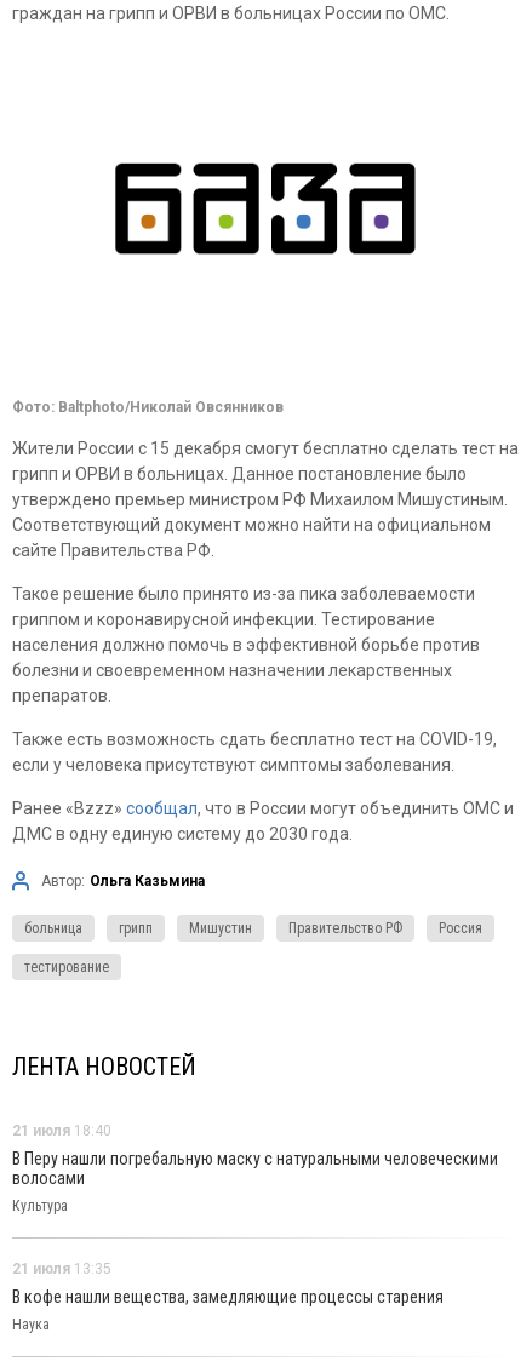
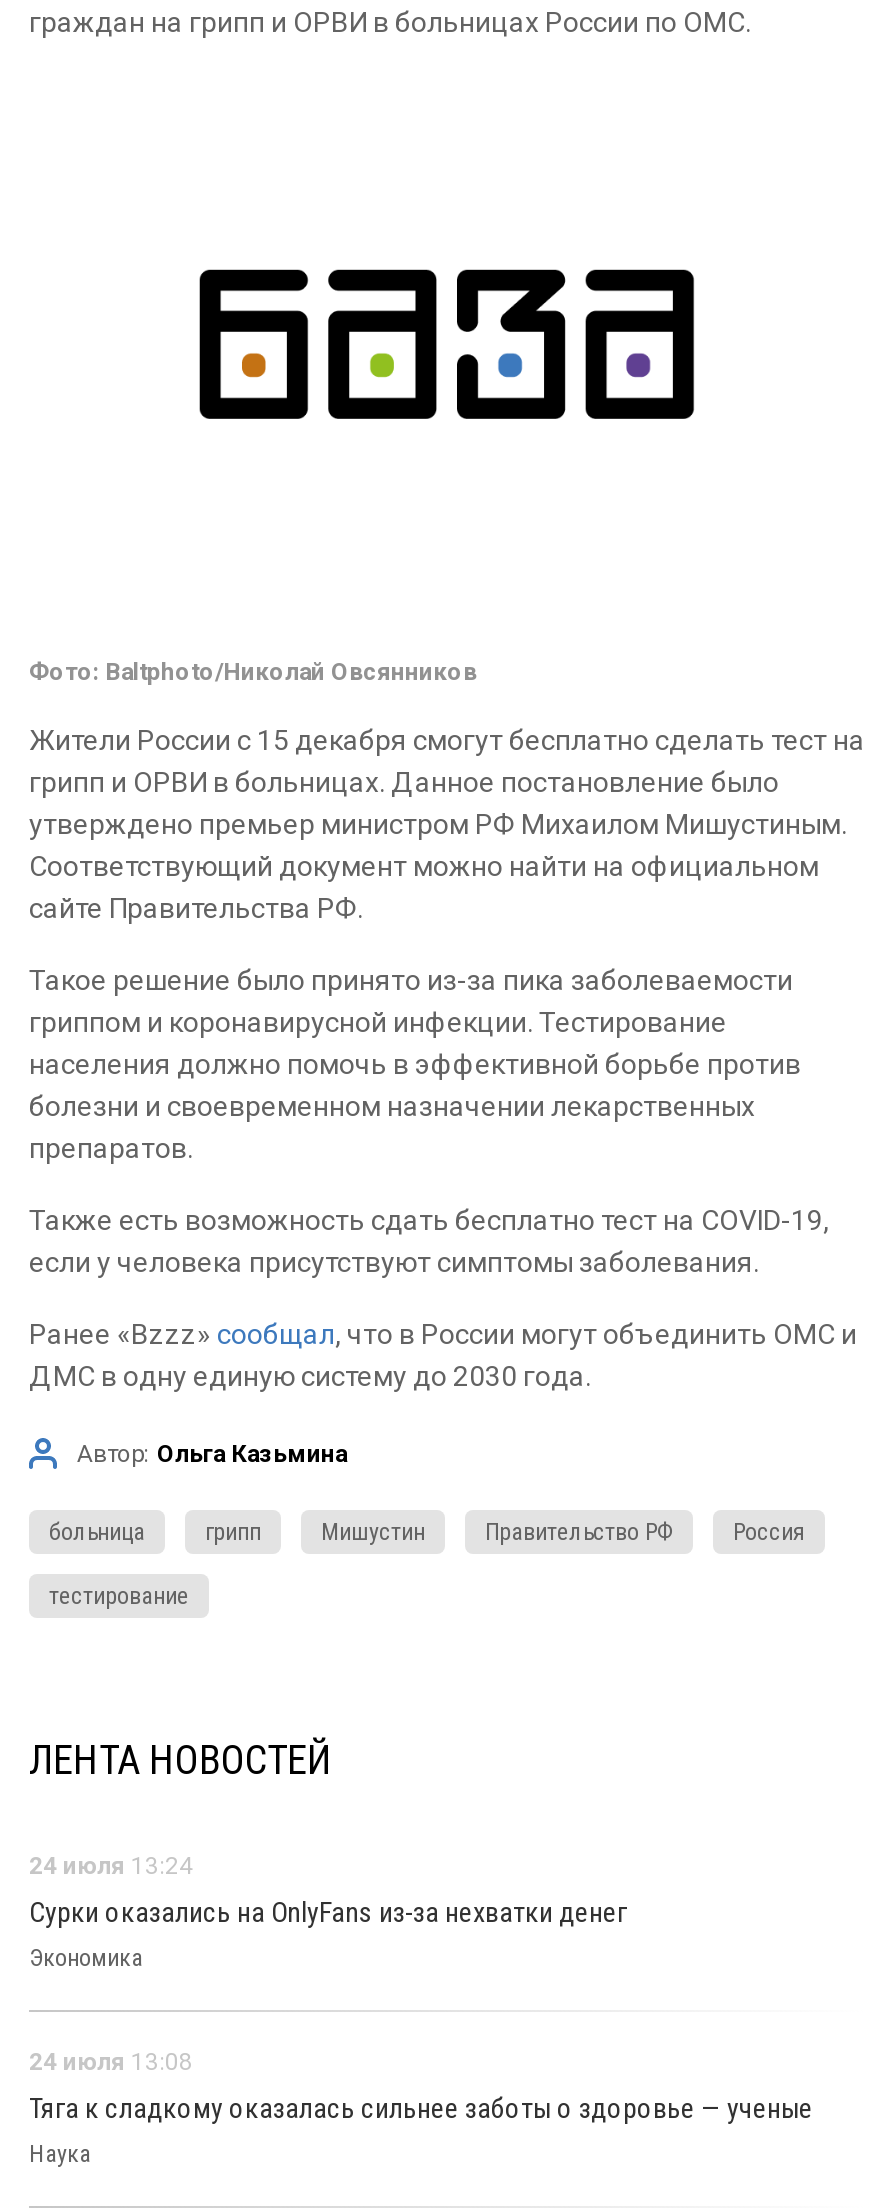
[12,1122,111,1139] 21 июля 18:40 -> [29,1852,193,1880] 24 июля 13:24
[12,1149,498,1188] В Перу нашли погребальную маску с натуральными человеческими | волосами -> [29,1896,627,1928] Сурки оказались на OnlyFans из-за нехватки денег
[12,1197,68,1214] Культура -> [29,1944,143,1972] Экономика
[12,1260,111,1277] 21 июля 13:35 -> [29,2048,193,2076] 24 июля 13:08
[12,1287,444,1306] В кофе нашли вещества, замедляющие процессы старения -> [29,2092,813,2124] Тяга к сладкому оказалась сильнее заботы о здоровье — ученые

